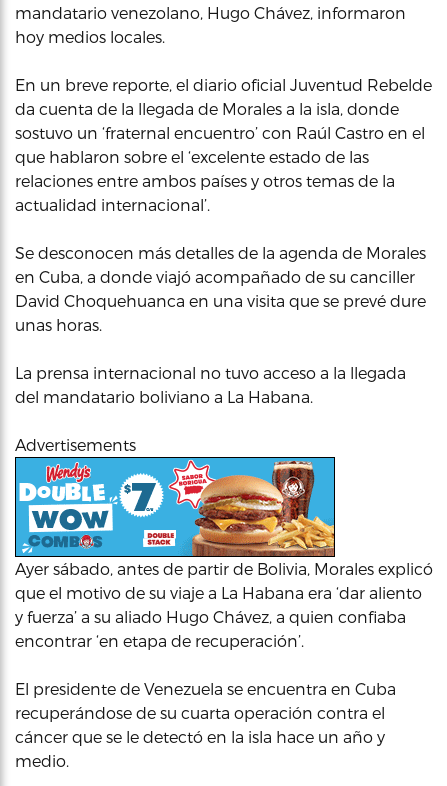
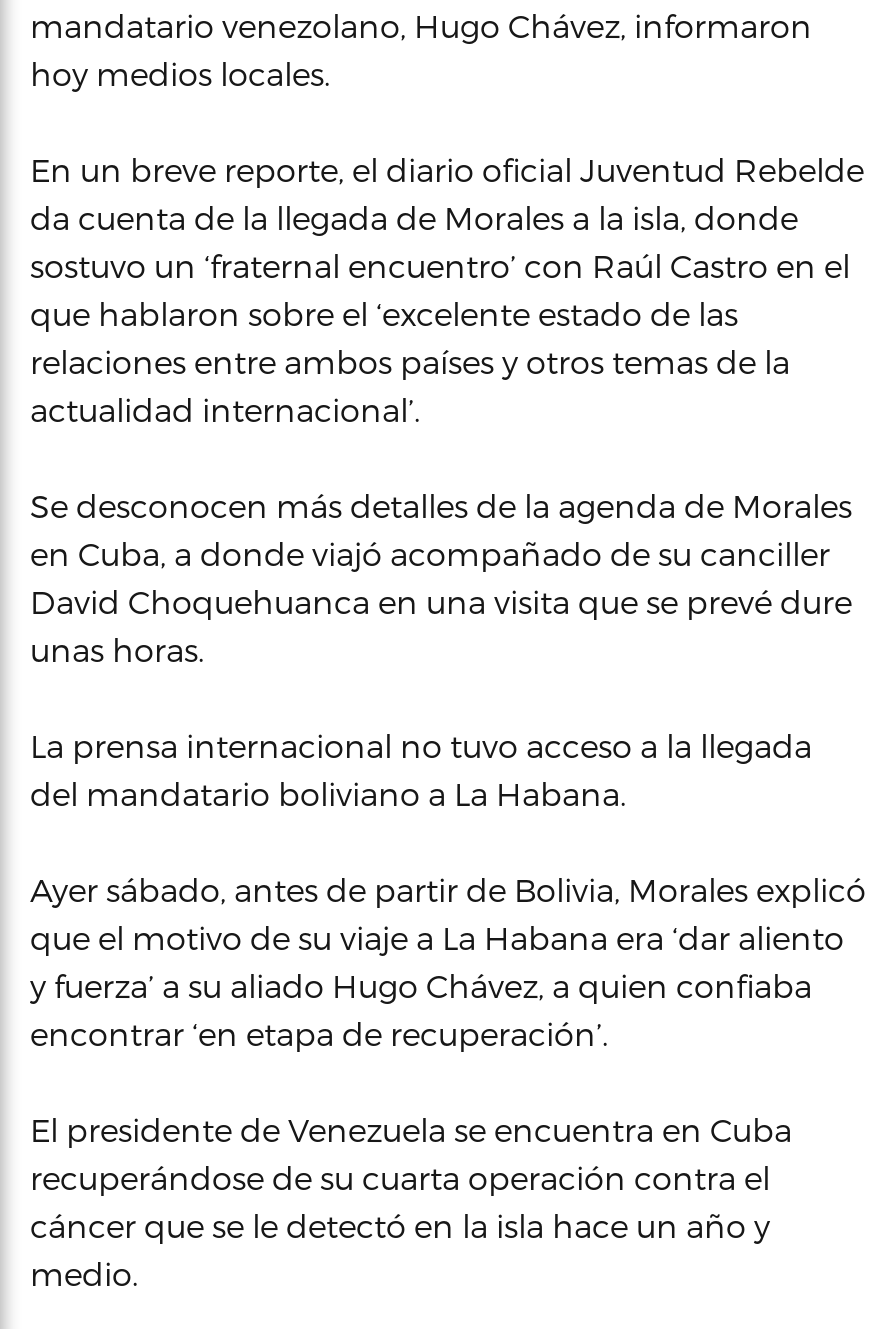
[15,435,136,454] Advertisements -> none
[14,456,336,557] [image] -> none

